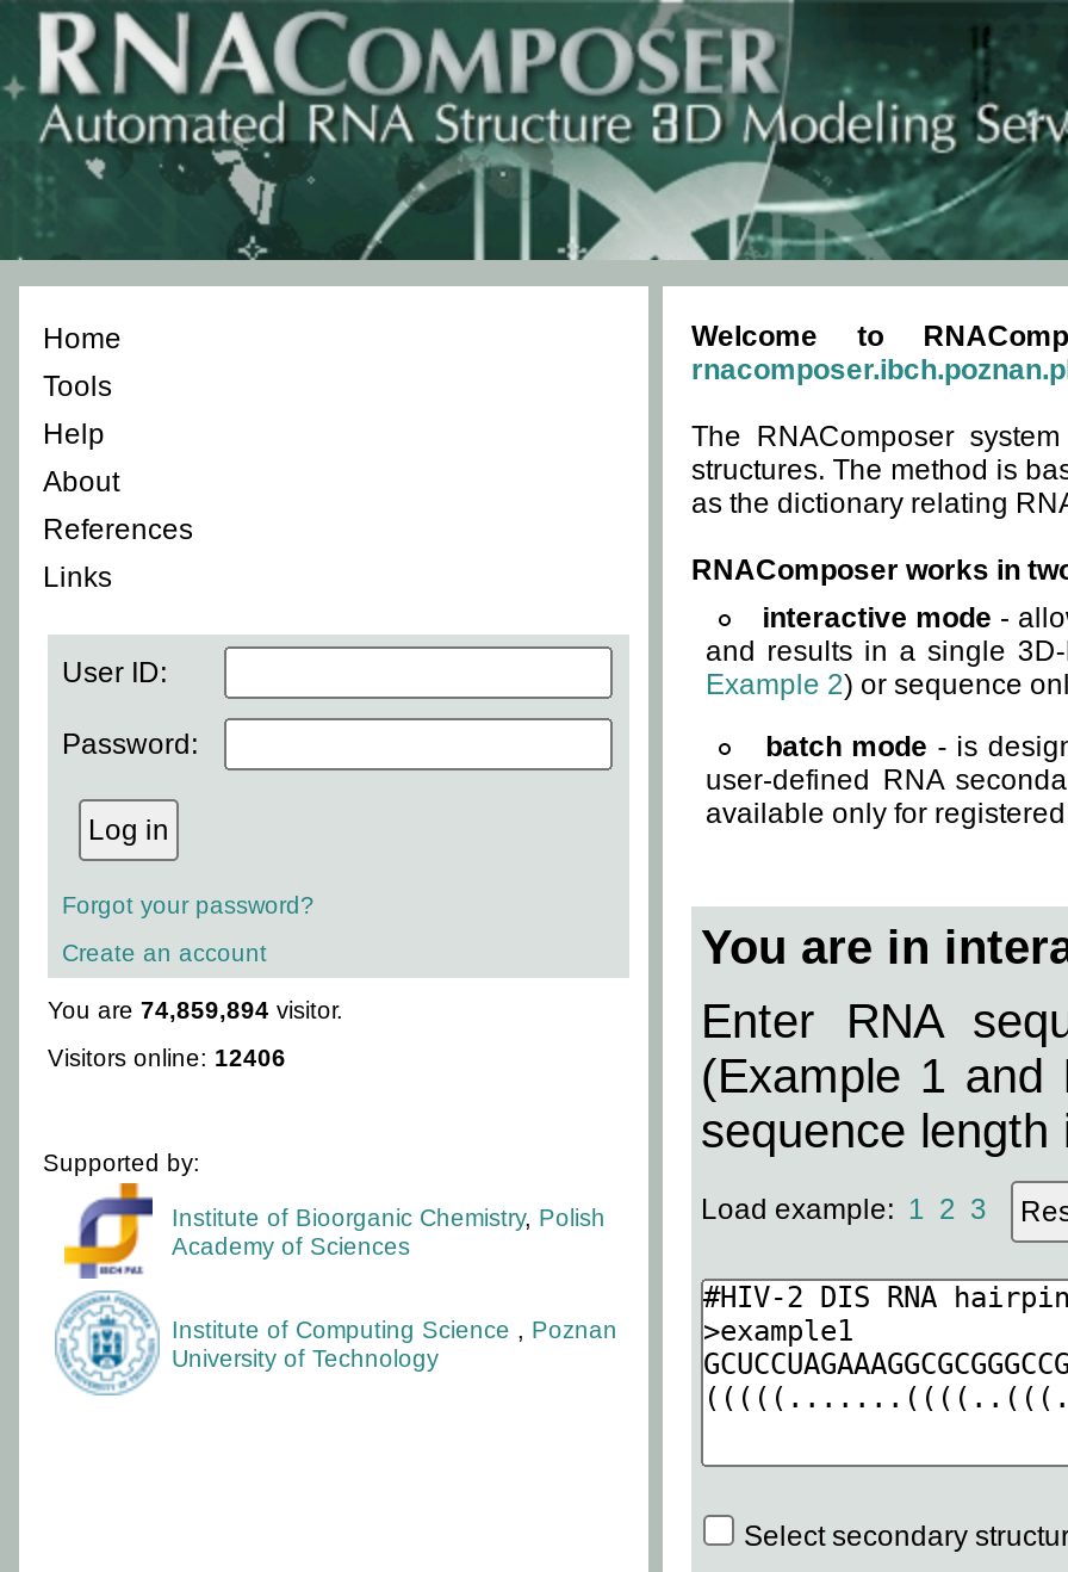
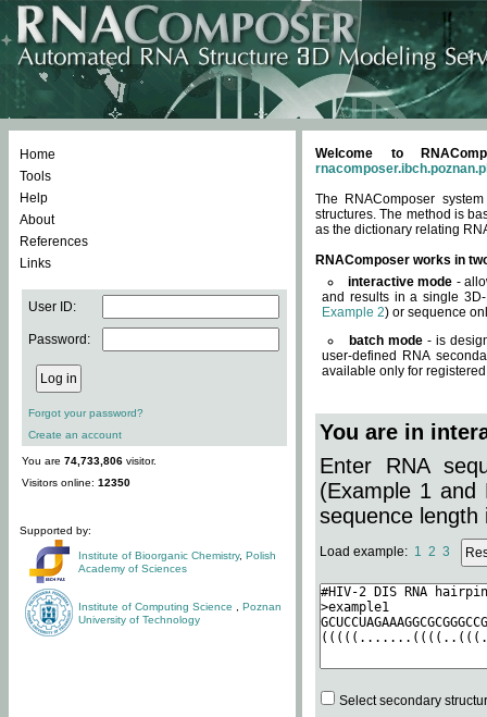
[48,997,343,1023] You are 74,859,894 visitor. -> [22,455,157,467] You are 74,733,806 visitor.
[48,1045,286,1071] Visitors online: 12406 -> [22,477,130,489] Visitors online: 12350

